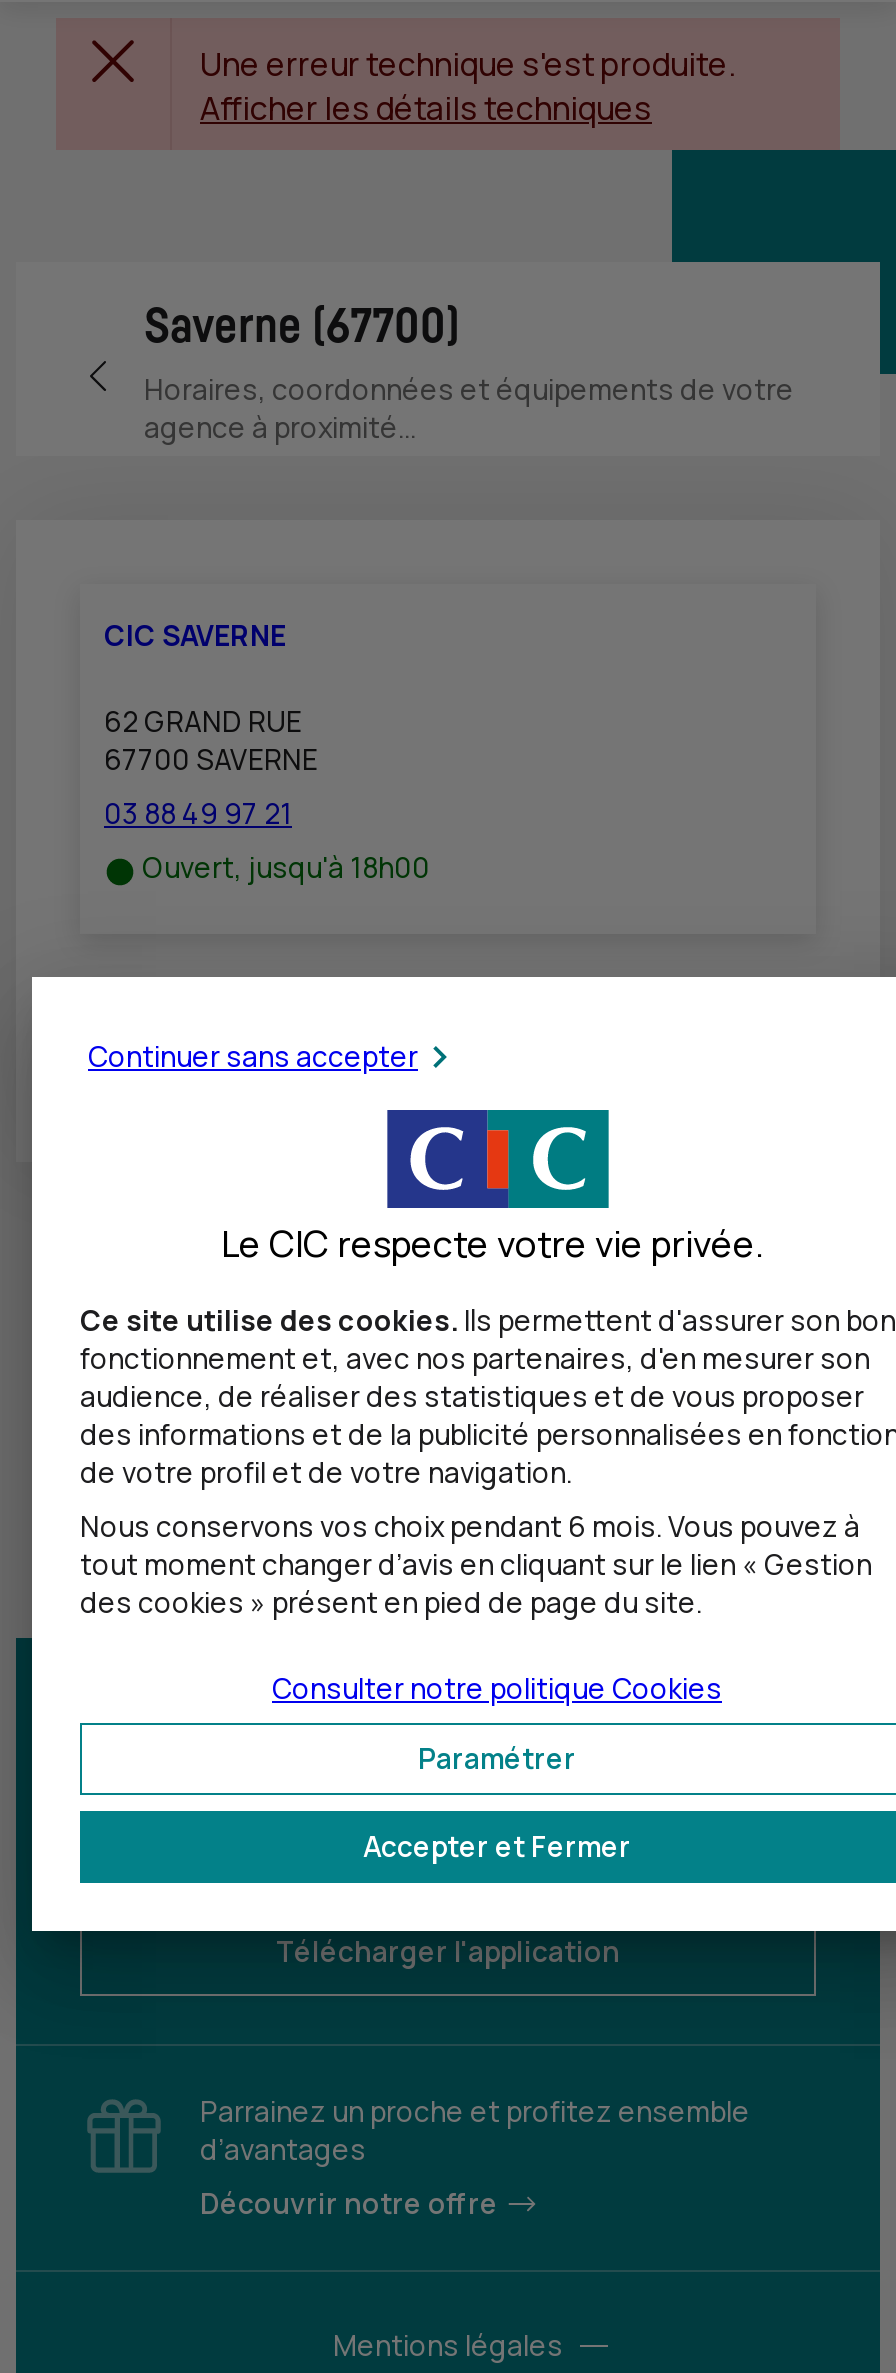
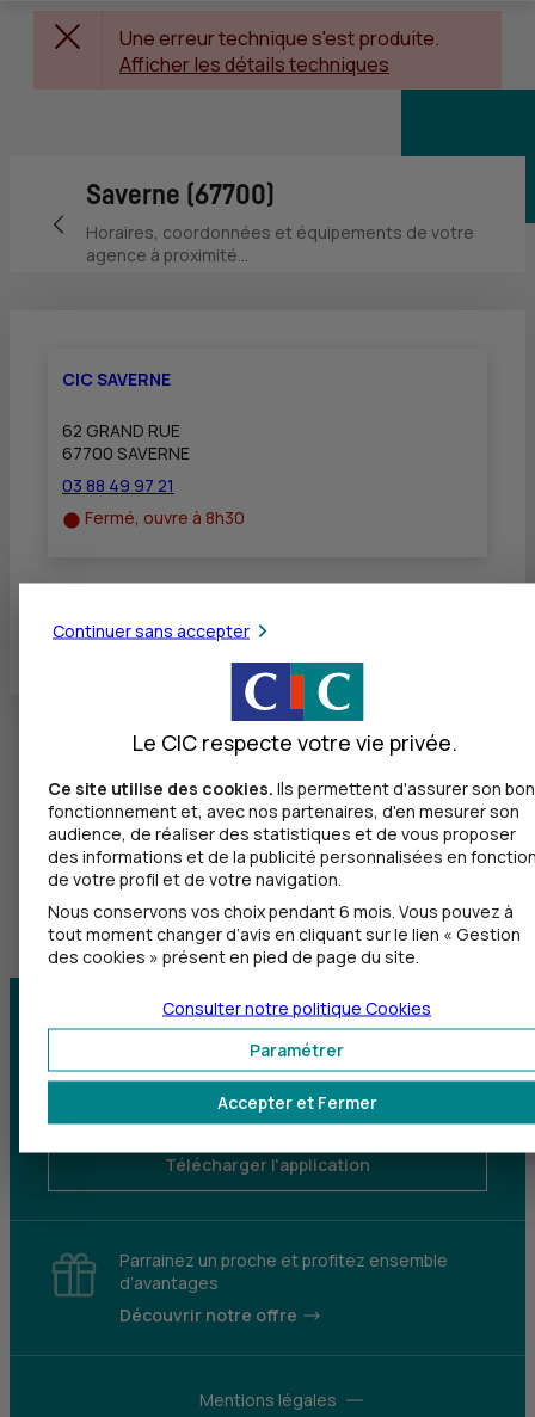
[142,848,430,886] Ouvert, jusqu'à 18h00 -> [85,506,245,529] Fermé, ouvre à 8h30

